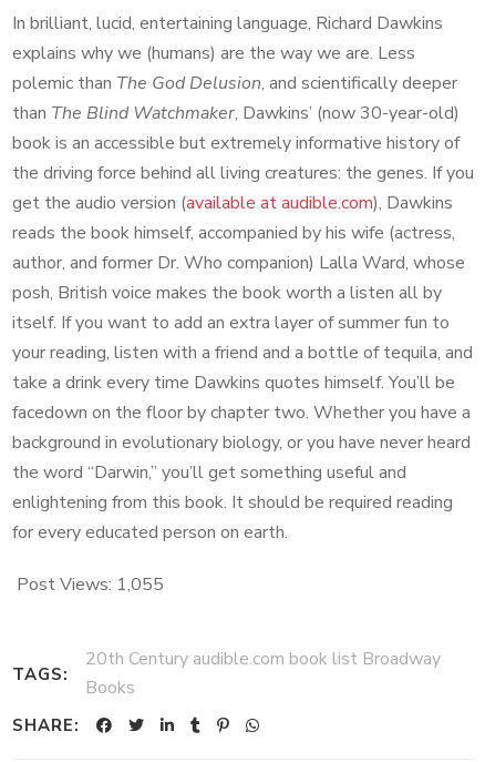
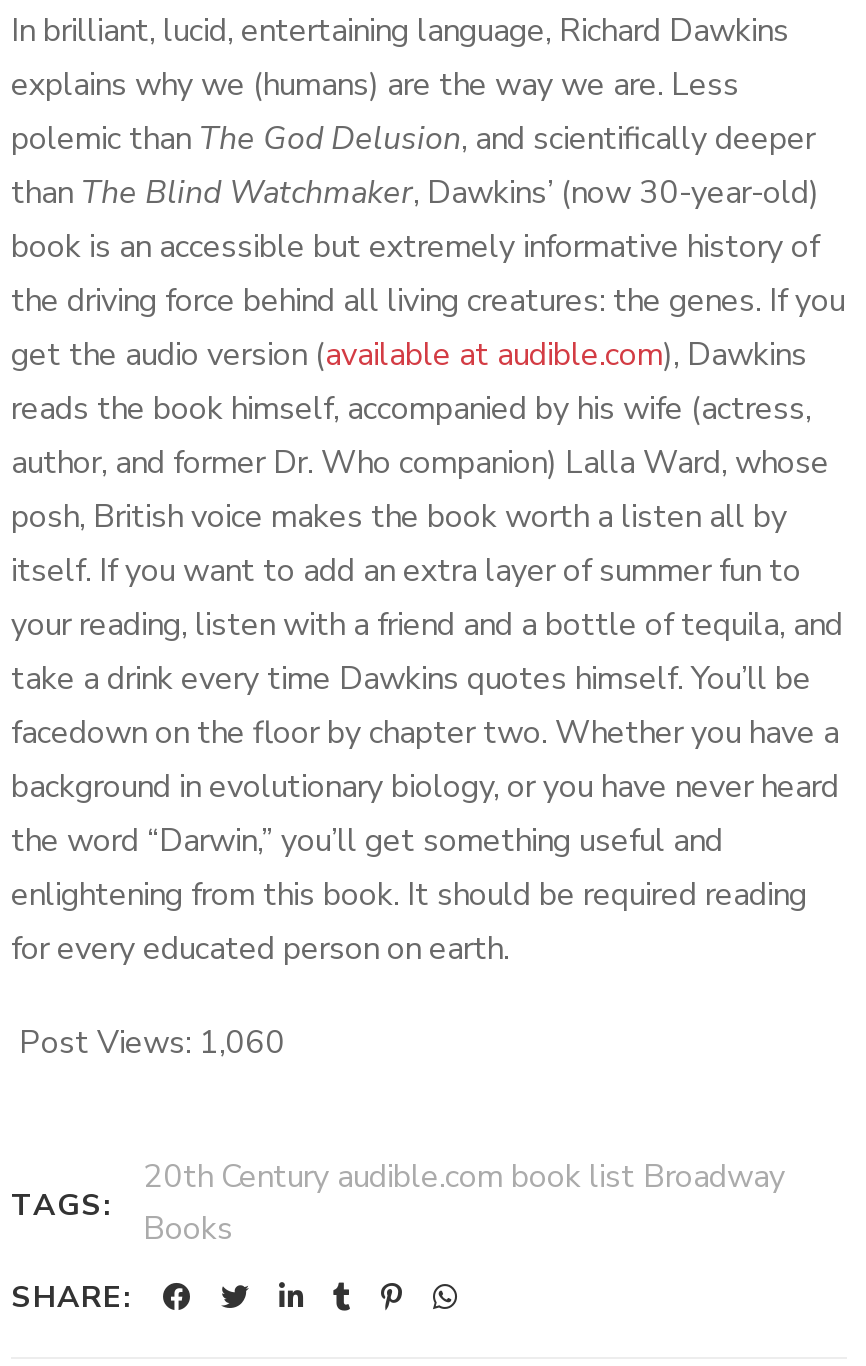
[17,572,164,597] Post Views: 1,055 -> [19,1021,285,1065] Post Views: 1,060

